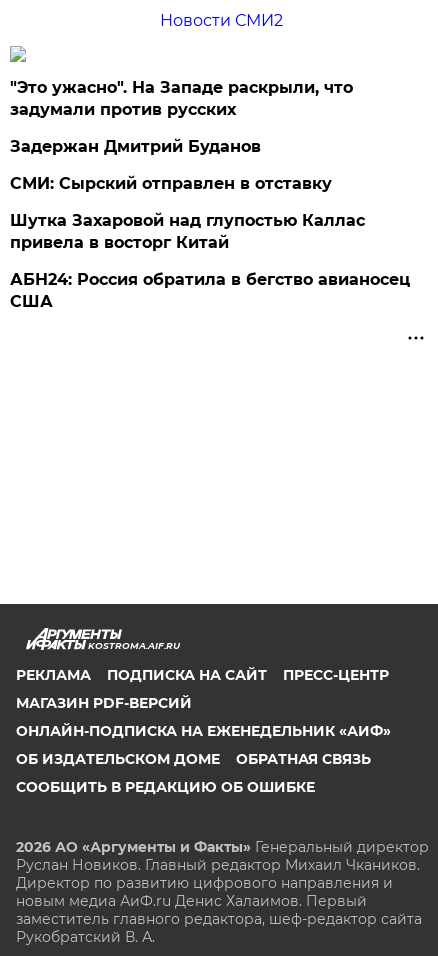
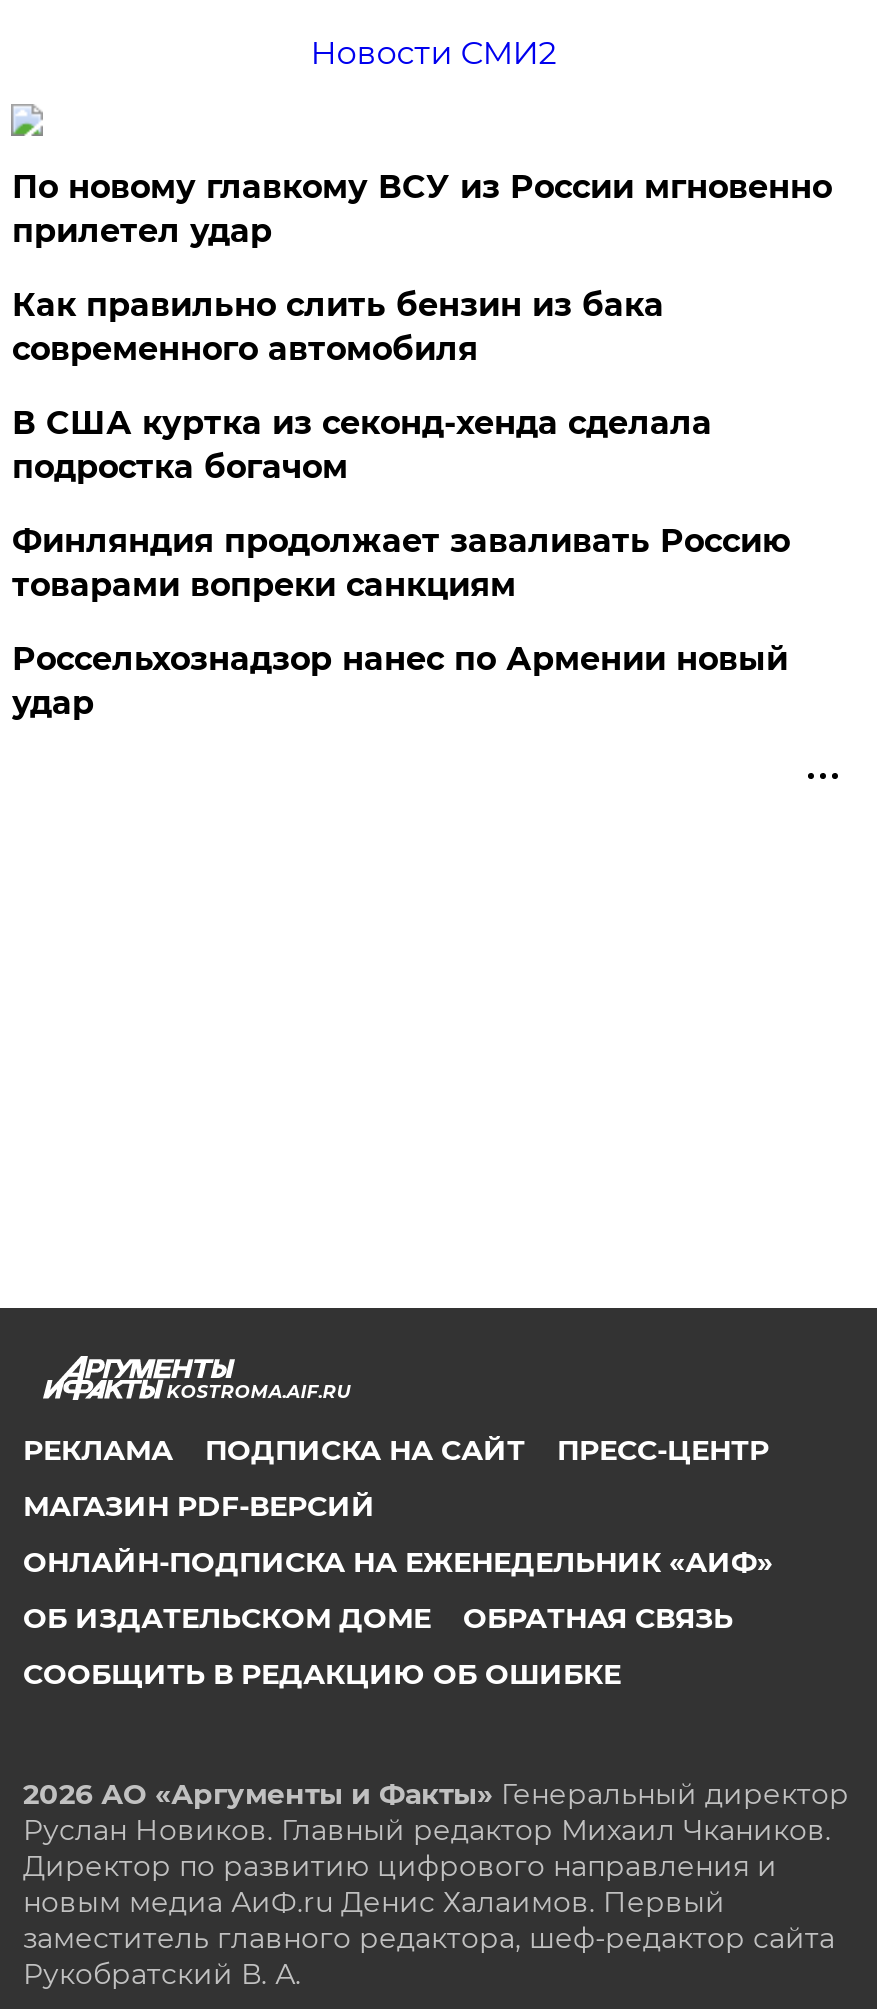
[10,78,353,119] "Это ужасно". На Западе раскрыли, что | задумали против русских -> [12,168,832,250] По новому главкому ВСУ из России мгновенно | прилетел удар
[10,137,261,156] Задержан Дмитрий Буданов -> [12,286,664,368] Как правильно слить бензин из бака | современного автомобиля
[10,174,332,193] СМИ: Сырский отправлен в отставку -> [12,404,712,486] В США куртка из секонд-хенда сделала | подростка богачом
[10,211,365,252] Шутка Захаровой над глупостью Каллас | привела в восторг Китай -> [12,522,790,604] Финляндия продолжает заваливать Россию | товарами вопреки санкциям
[10,270,410,311] АБН24: Россия обратила в бегство авианосец | США -> [12,640,788,722] Россельхознадзор нанес по Армении новый | удар

